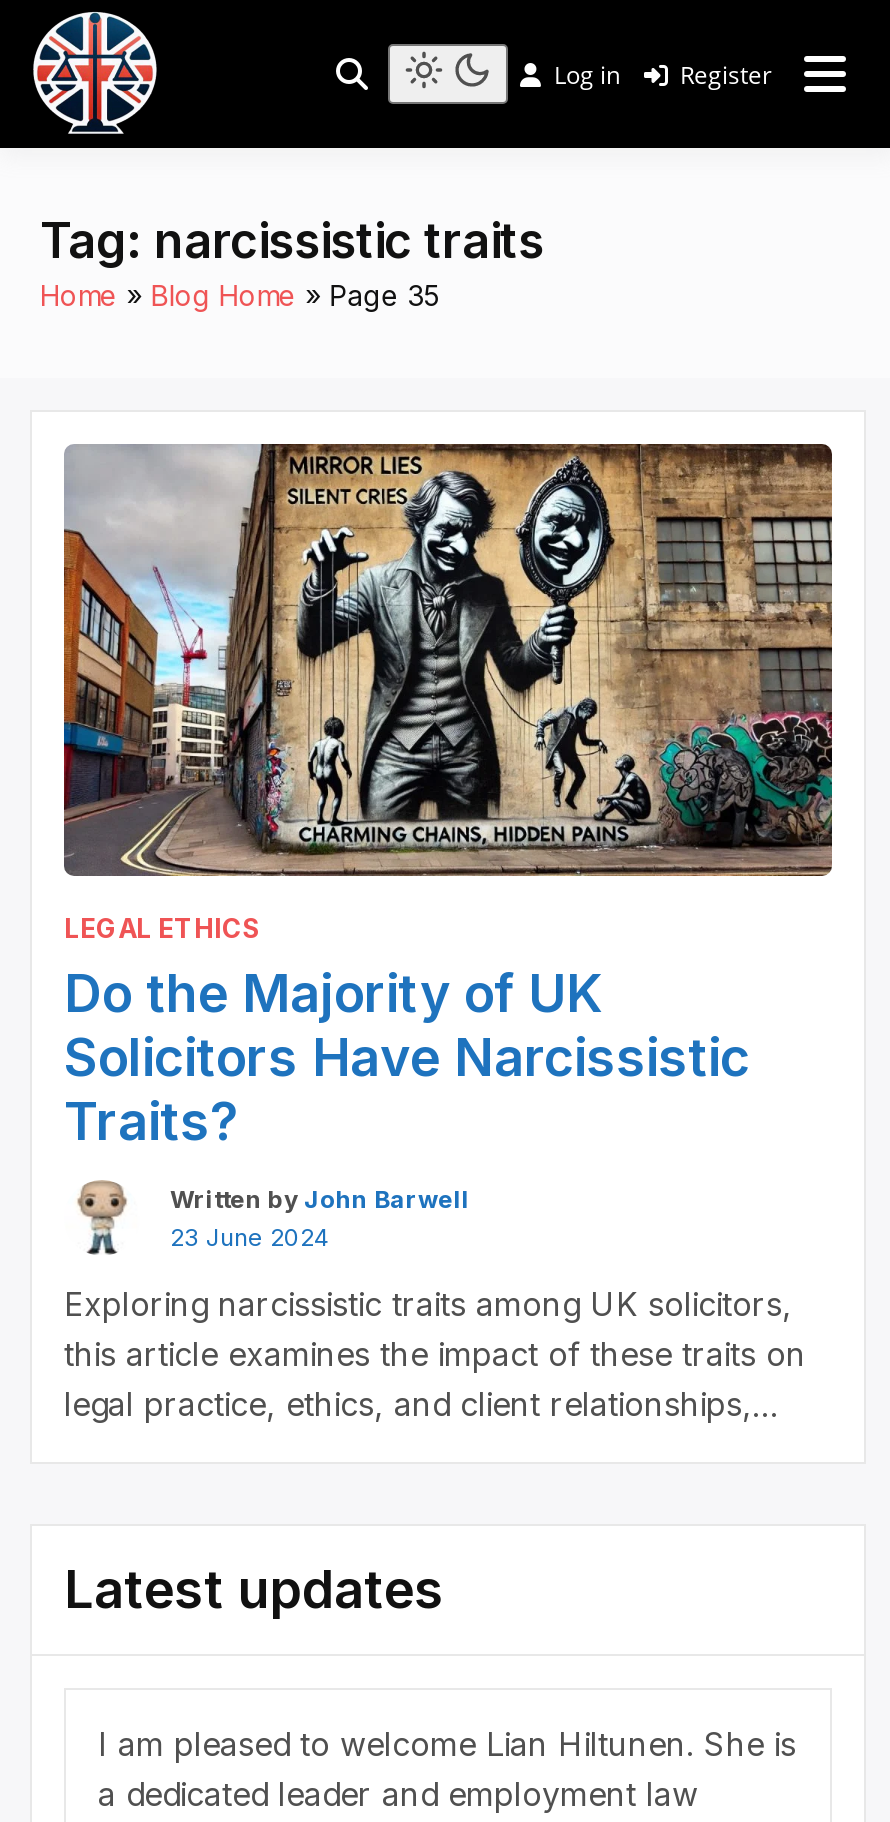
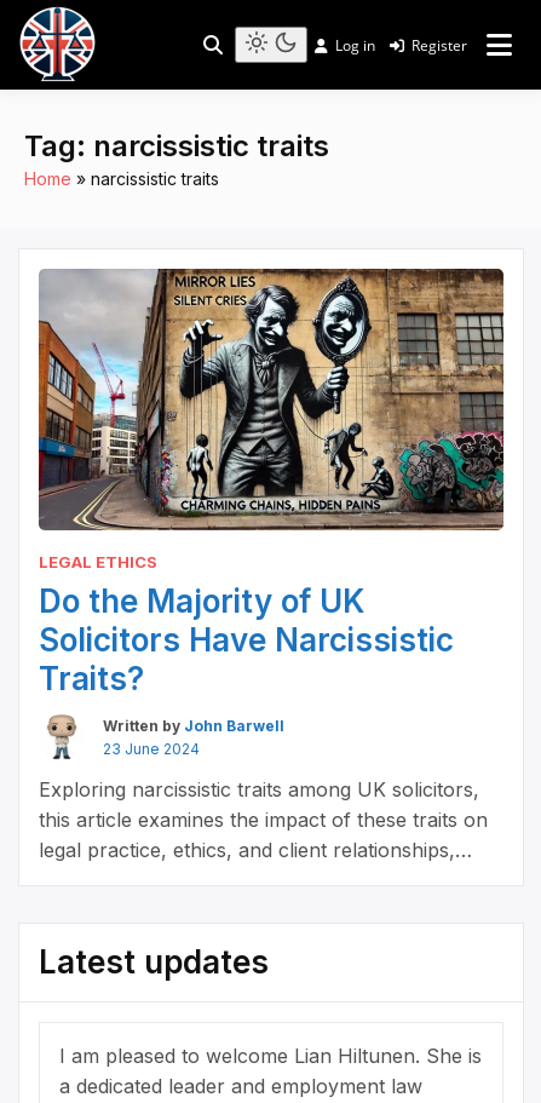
[151,278,440,312] Blog Home | Page 35 -> [91,168,220,189] narcissistic traits

